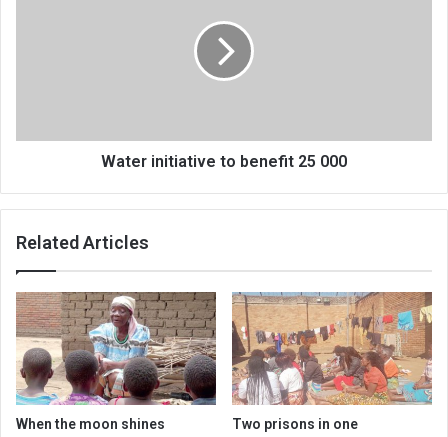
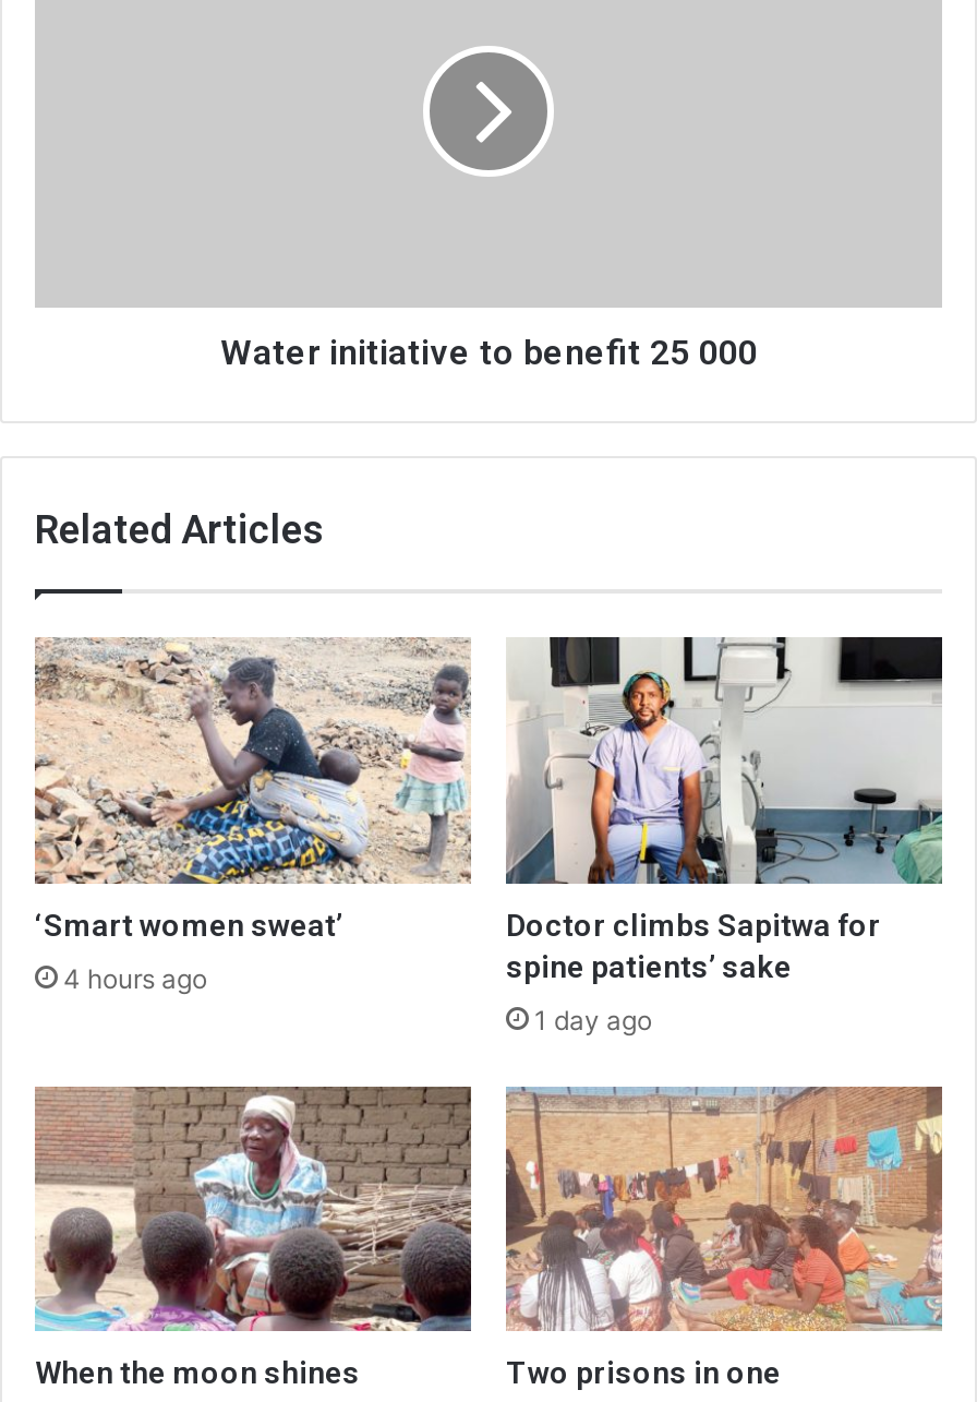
none -> [33,639,473,994] [image] | ‘Smart women sweat’ | 4 hours ago
none -> [506,637,944,1035] [image] | Doctor climbs Sapitwa for | spine patients’ sake | 1 day ago

